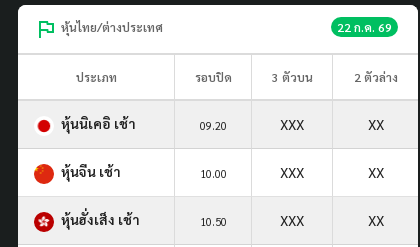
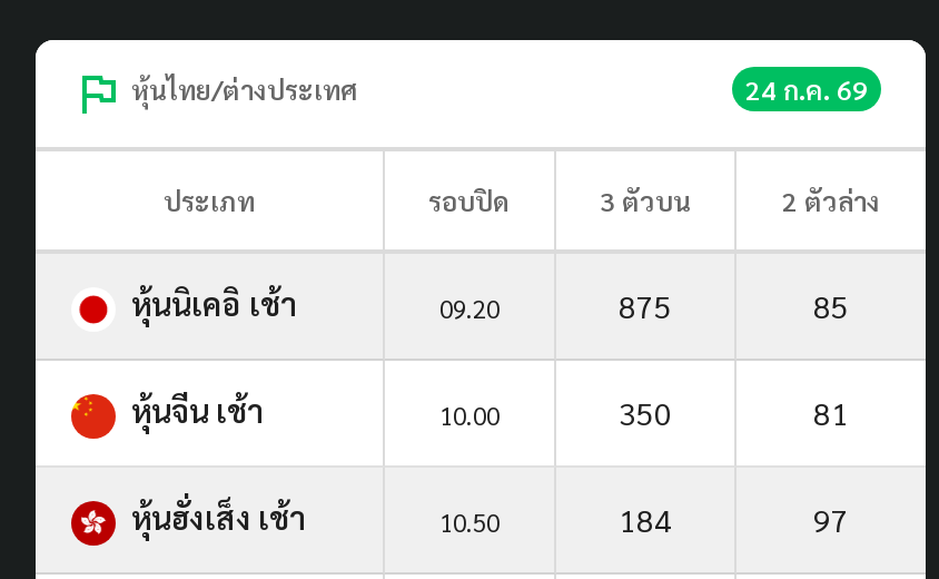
[337,19,392,35] 22 ก.ค. 69 -> [745,71,868,106] 24 ก.ค. 69
[280,115,383,133] XXX | XX -> [619,285,849,325] 875 | 85
[280,163,383,181] XXX | XX -> [619,391,849,432] 350 | 81
[280,211,383,229] XXX | XX -> [619,498,849,538] 184 | 97

